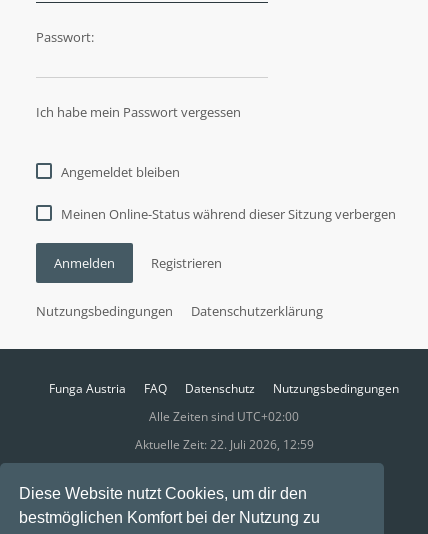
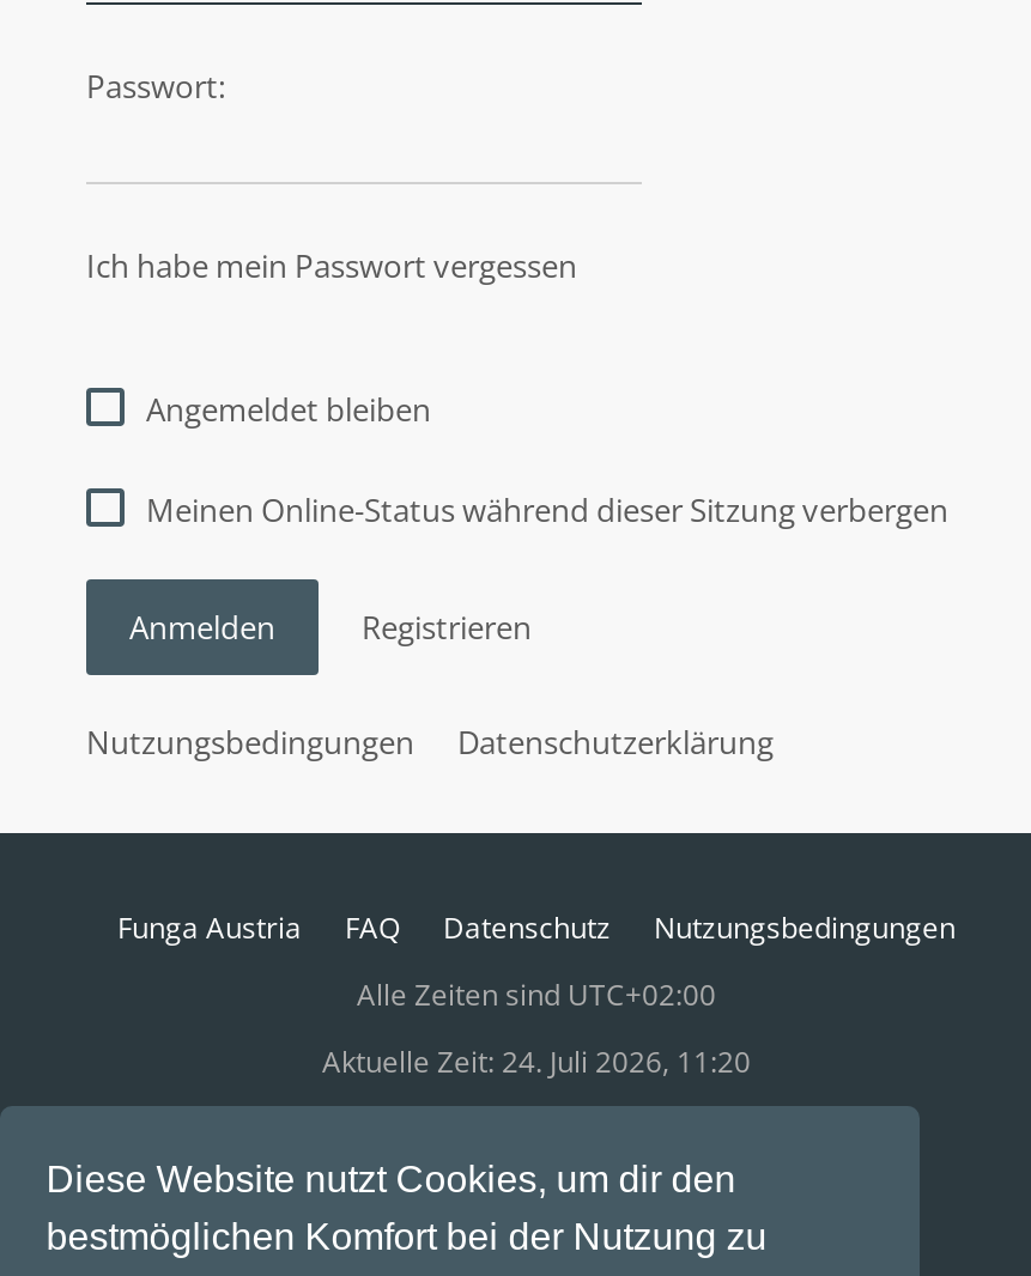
[134,436,313,453] Aktuelle Zeit: 22. Juli 2026, 12:59 -> [322,1041,751,1082] Aktuelle Zeit: 24. Juli 2026, 11:20

